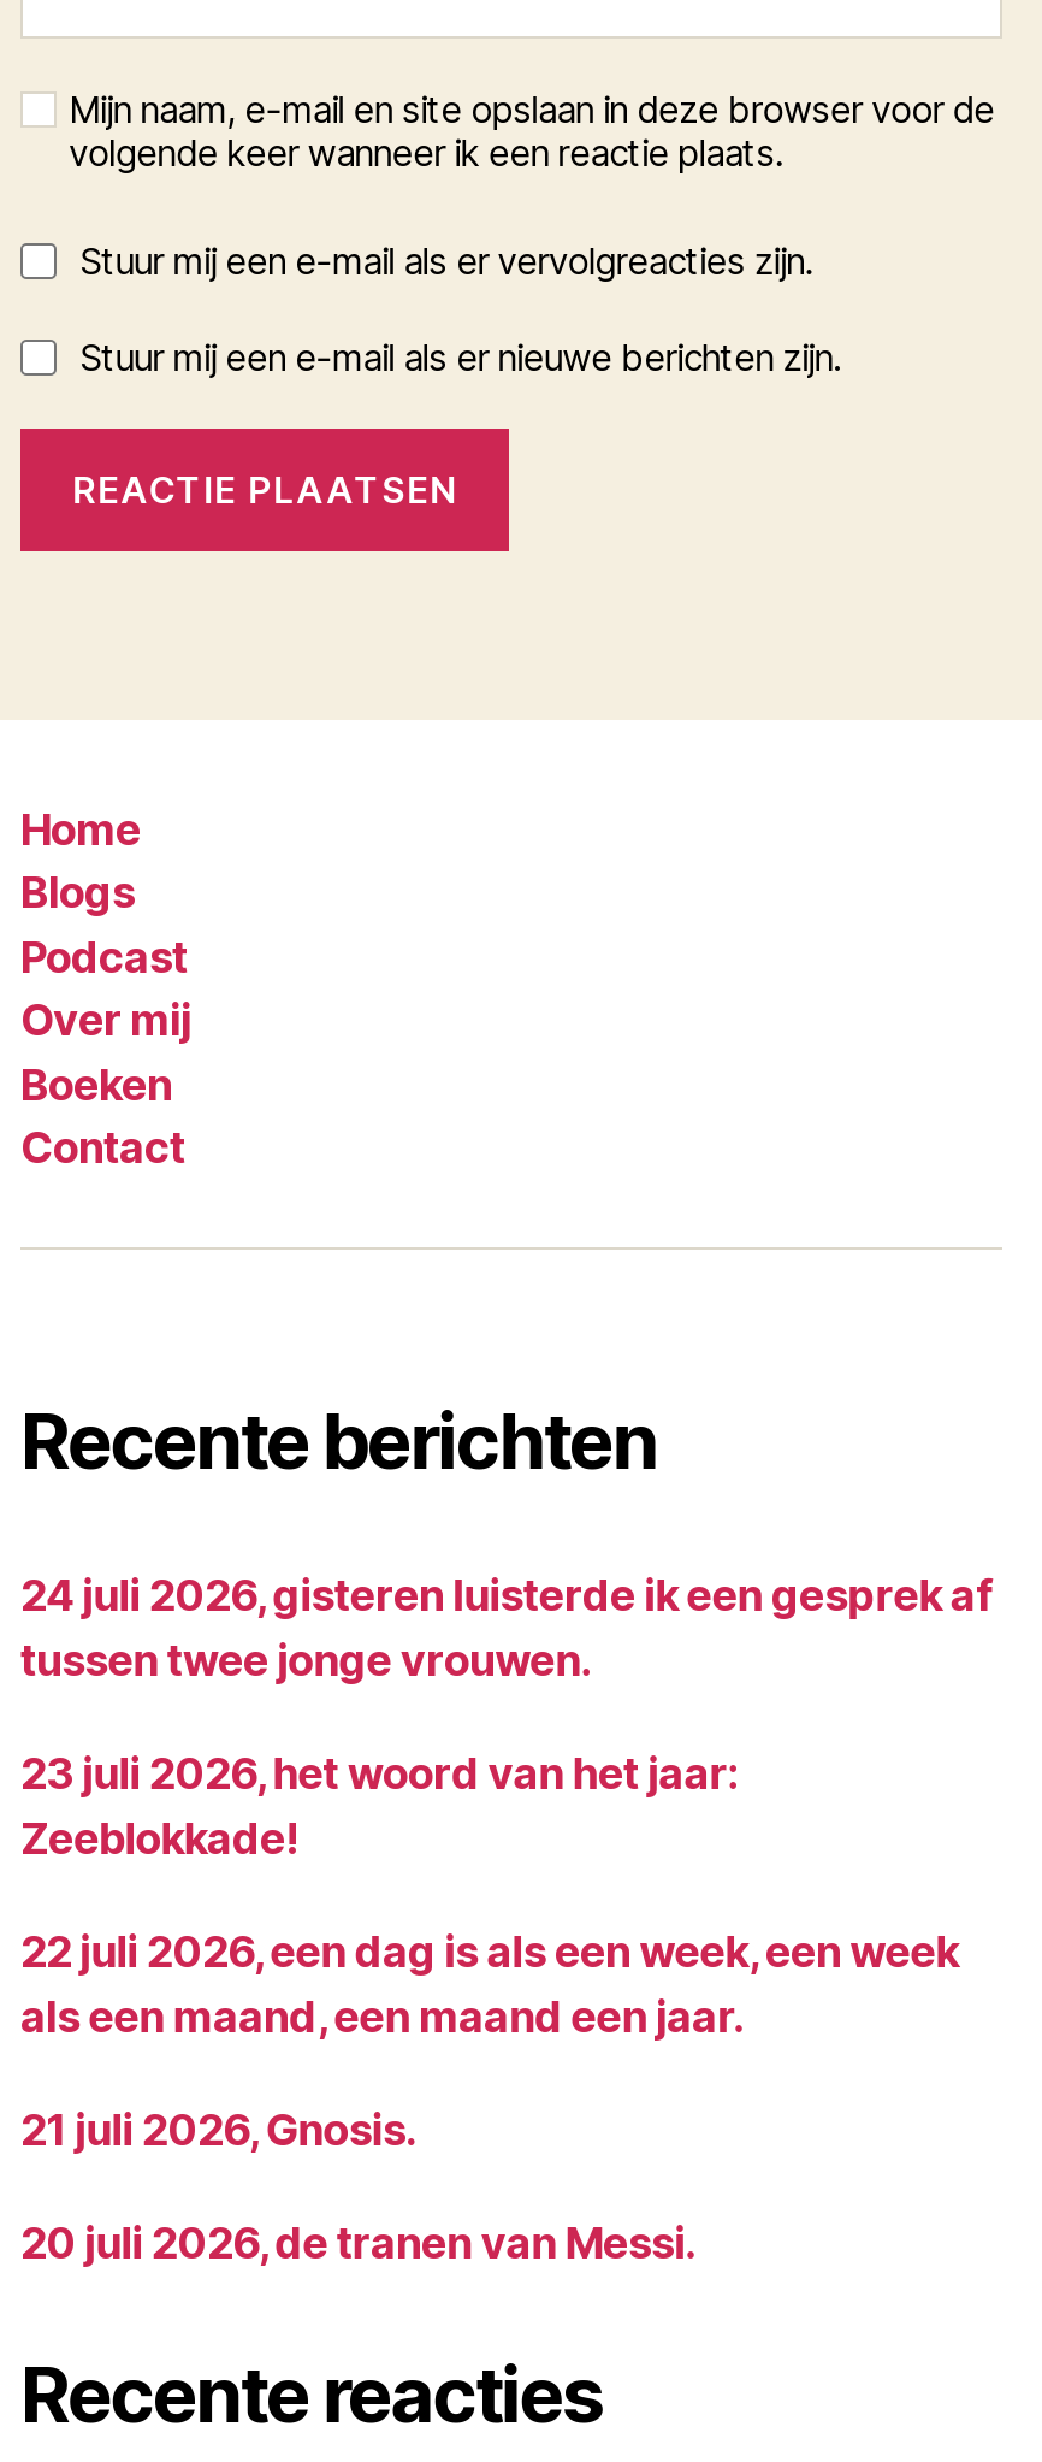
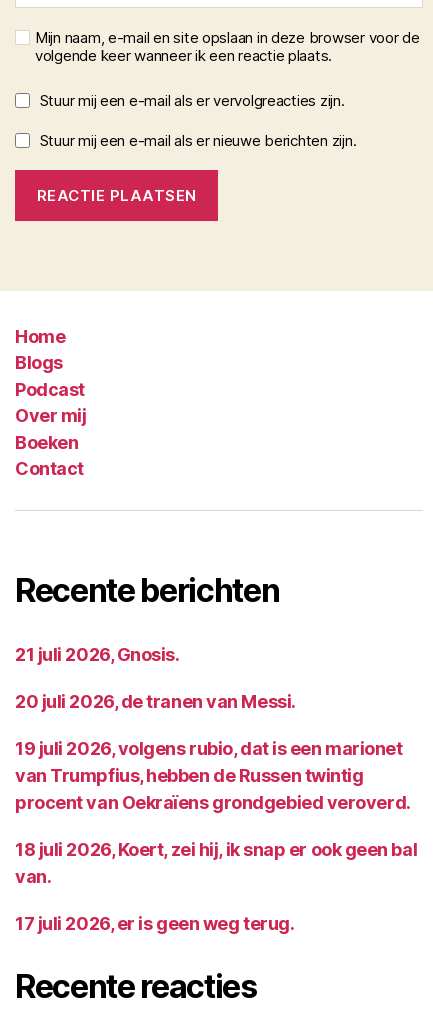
[20,1571,991,2043] 24 juli 2026, gisteren luisterde ik een gesprek af | tussen twee jonge vrouwen. | 23 juli 2026, het woord van het jaar: | Zeeblokkade! | 22 juli 2026, een dag is als een week, een week | als een maand, een maand een jaar. -> none
moved [20,2105,696,2269] -> [15,644,296,712]: 21 juli 2026, Gnosis. | 20 juli 2026, de tranen van Messi.
none -> [15,738,417,934] 19 juli 2026, volgens rubio, dat is een marionet | van Trumpfius, hebben de Russen twintig | procent van Oekraïens grondgebied veroverd. | 18 juli 2026, Koert, zei hij, ik snap er ook geen bal | van. | 17 juli 2026, er is geen weg terug.

